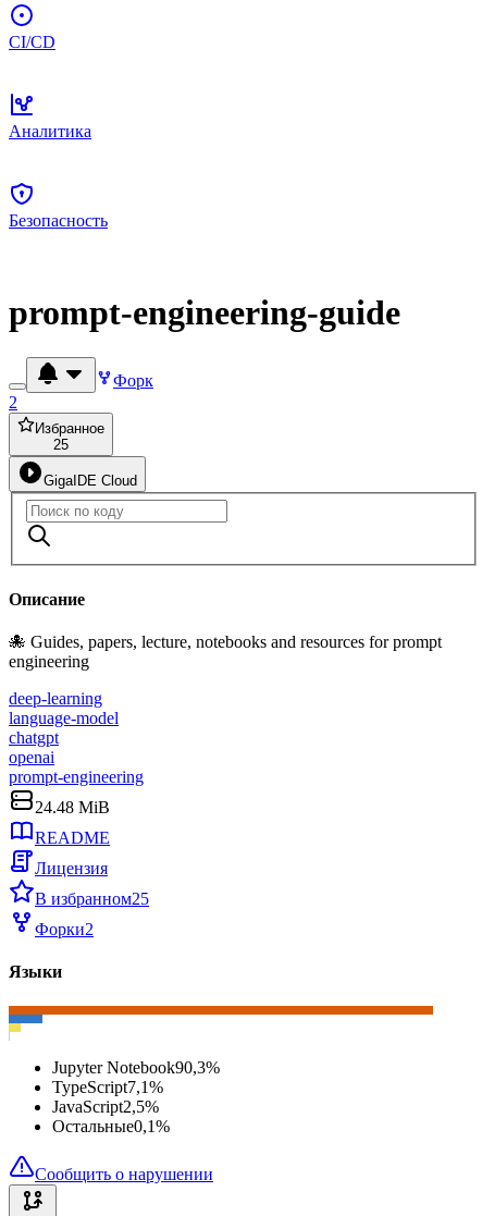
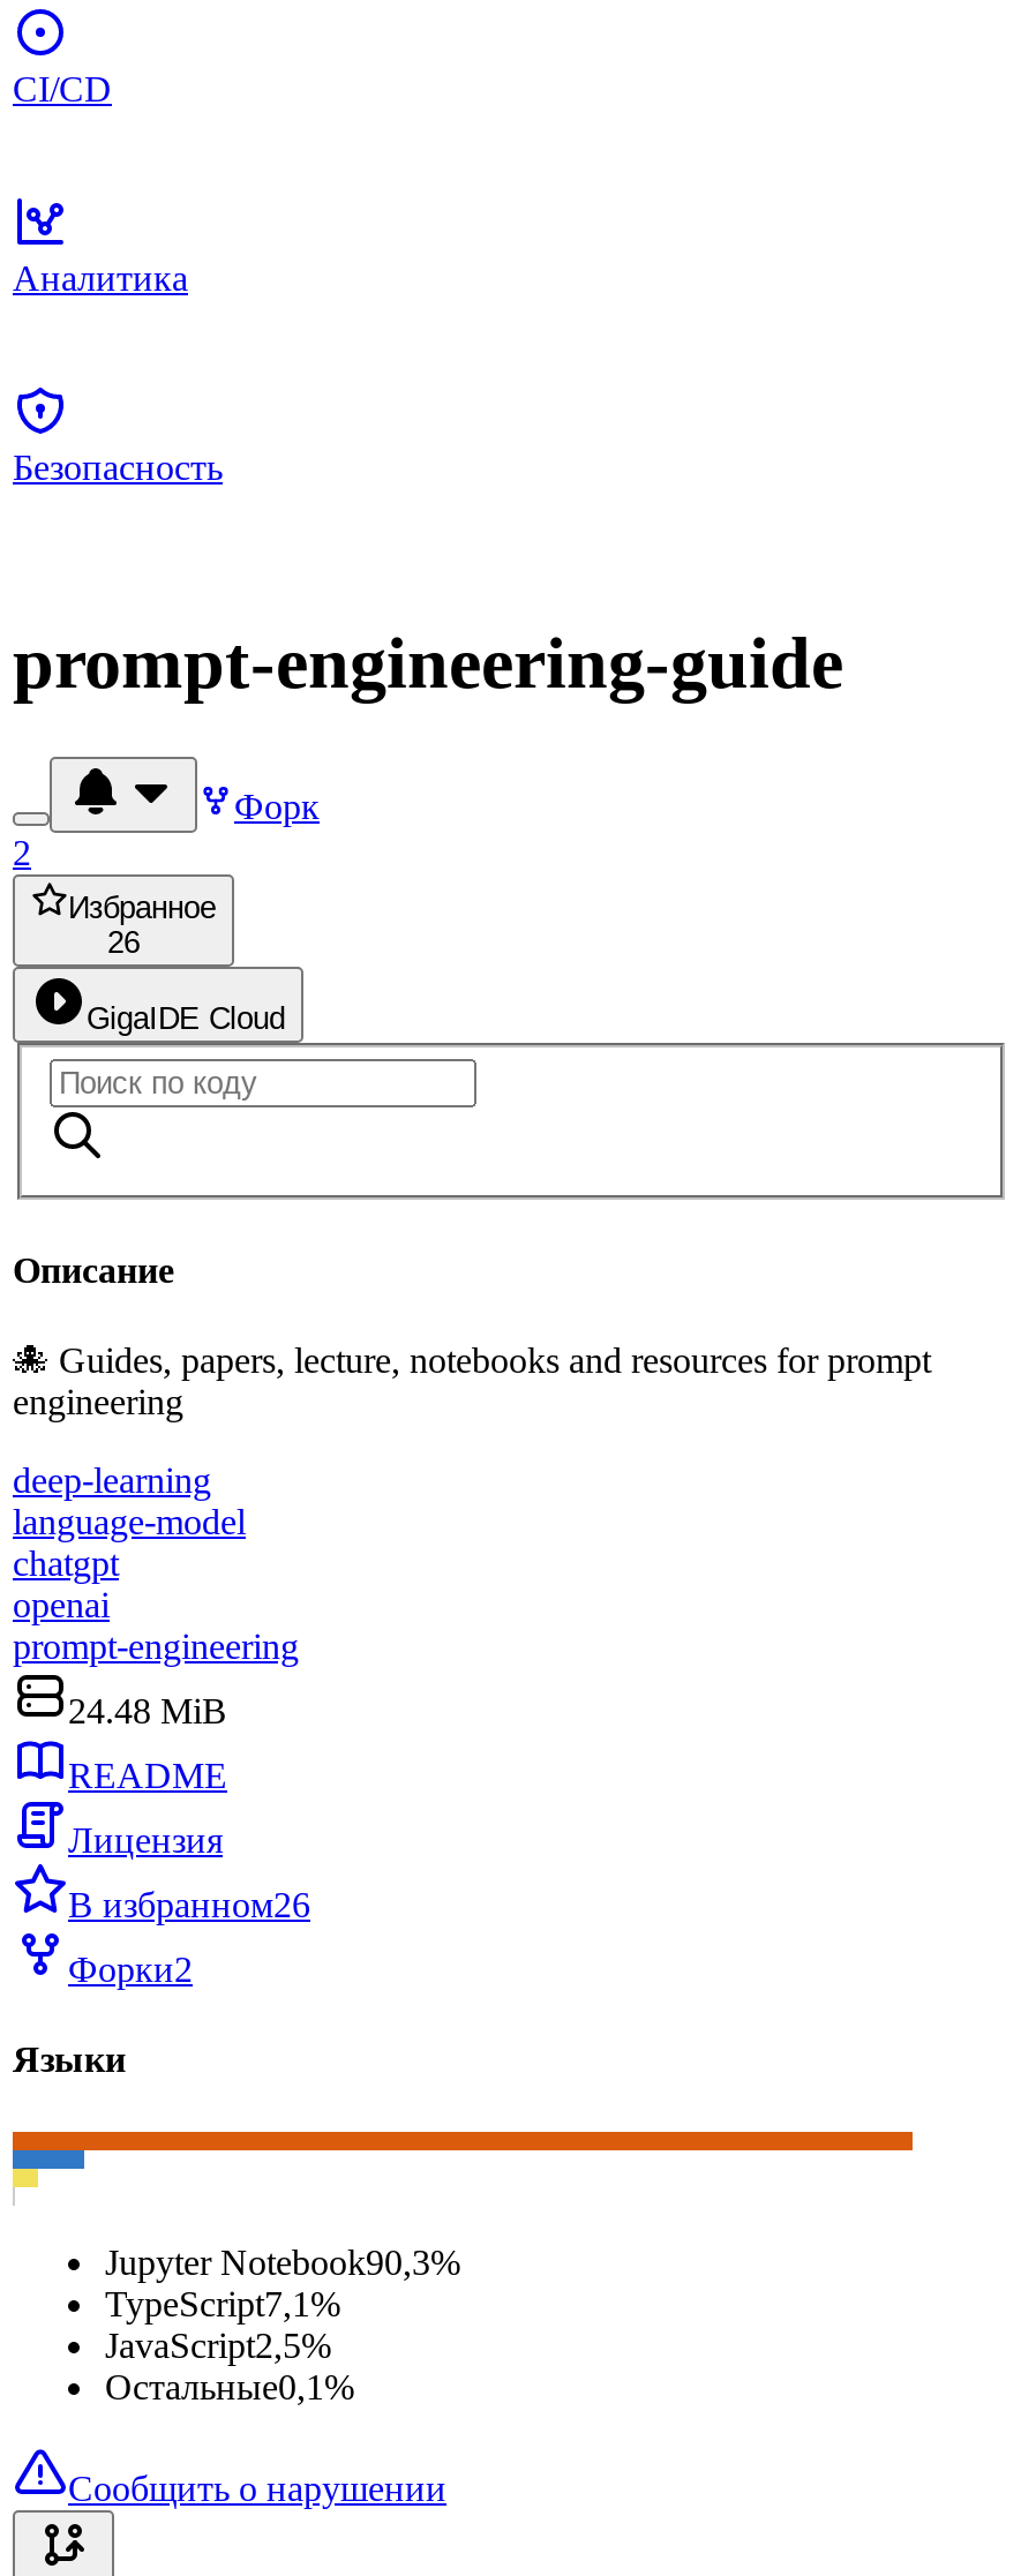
[53,436,69,453] 25 -> [107,925,140,960] 26
[35,889,149,908] В избранном25 -> [68,1885,310,1924] В избранном26

